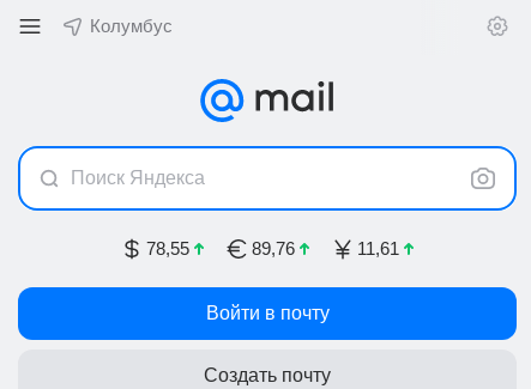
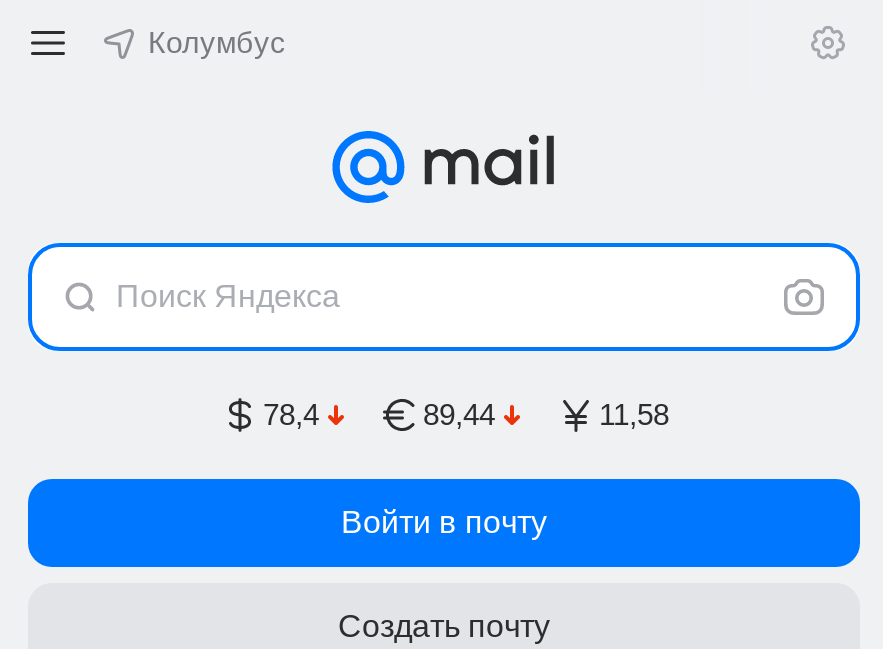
[146,238,189,259] 78,55 -> [263,397,319,431] 78,4
[251,238,294,259] 89,76 -> [423,397,495,431] 89,44
[357,238,399,259] 11,61 -> [599,397,669,431] 11,58

